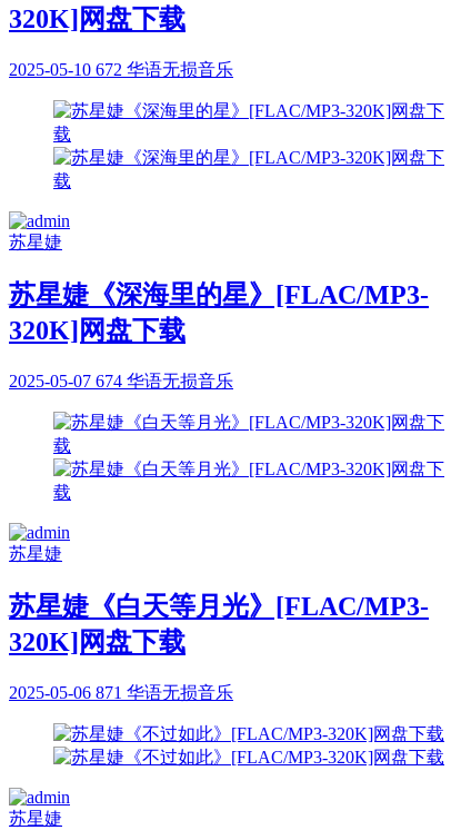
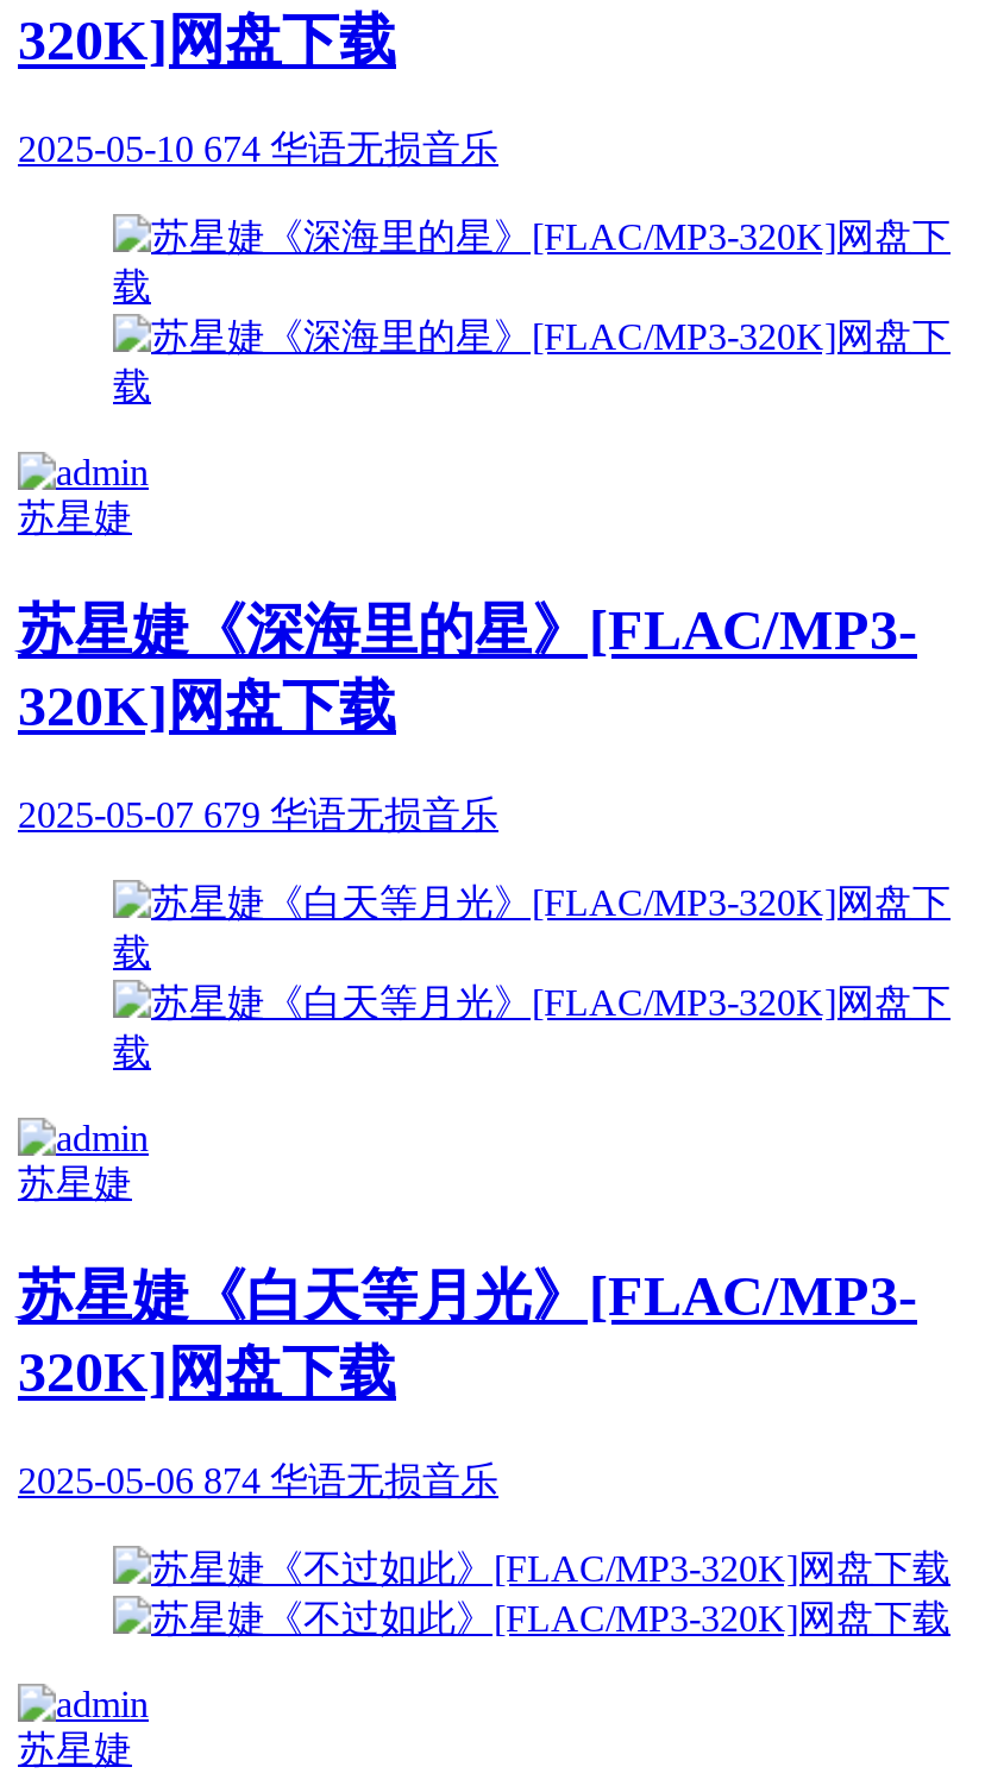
[9,60,233,79] 2025-05-10 672 华语无损音乐 -> [18,129,498,170] 2025-05-10 674 华语无损音乐
[9,372,233,391] 2025-05-07 674 华语无损音乐 -> [18,795,498,835] 2025-05-07 679 华语无损音乐
[9,683,233,702] 2025-05-06 871 华语无损音乐 -> [18,1460,498,1500] 2025-05-06 874 华语无损音乐

